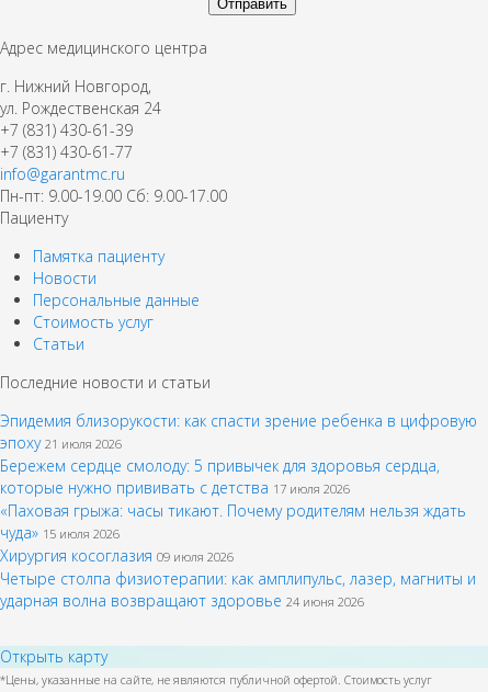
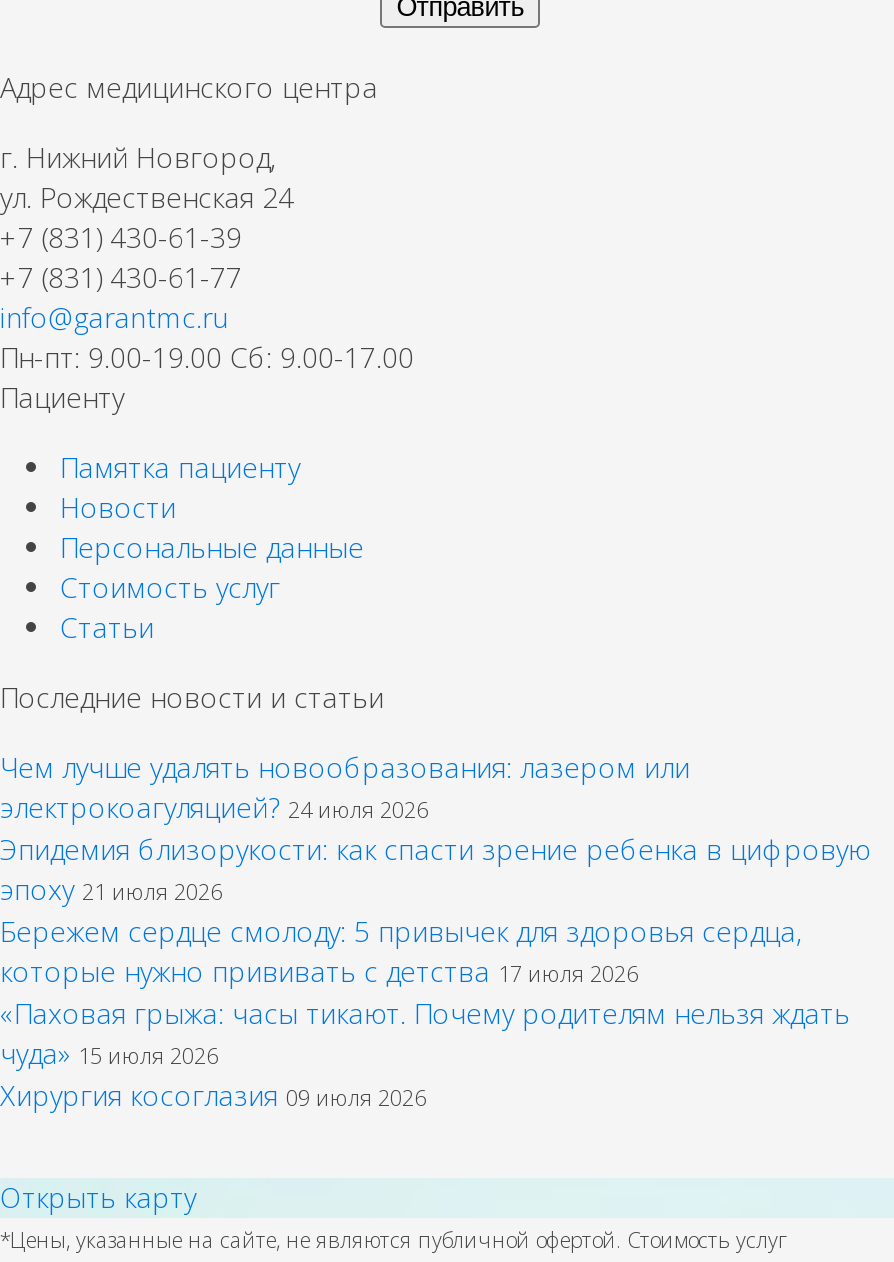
none -> [0,748,690,826] Чем лучше удалять новообразования: лазером или | электрокоагуляцией? 24 июля 2026
moved [0,410,477,566] -> [0,830,870,1114]: Эпидемия близорукости: как спасти зрение ребенка в цифровую | эпоху 21 июля 2026 | Бережем сердце смолоду: 5 привычек для здоровья сердца, | которые нужно прививать с детства 17 июля 2026 | «Паховая грыжа: часы тикают. Почему родителям нельзя ждать | чуда» 15 июля 2026 | Хирургия косоглазия 09 июля 2026
[0,568,476,611] Четыре столпа физиотерапии: как амплипульс, лазер, магниты и | ударная волна возвращают здоровье 24 июня 2026 -> none

